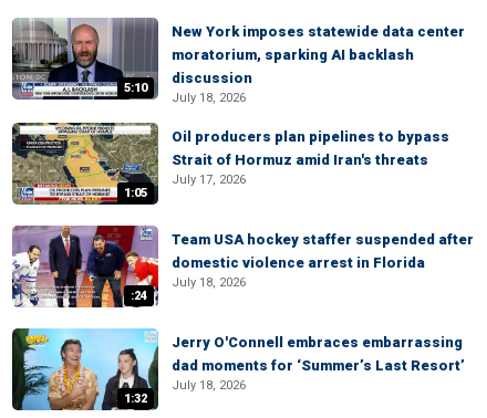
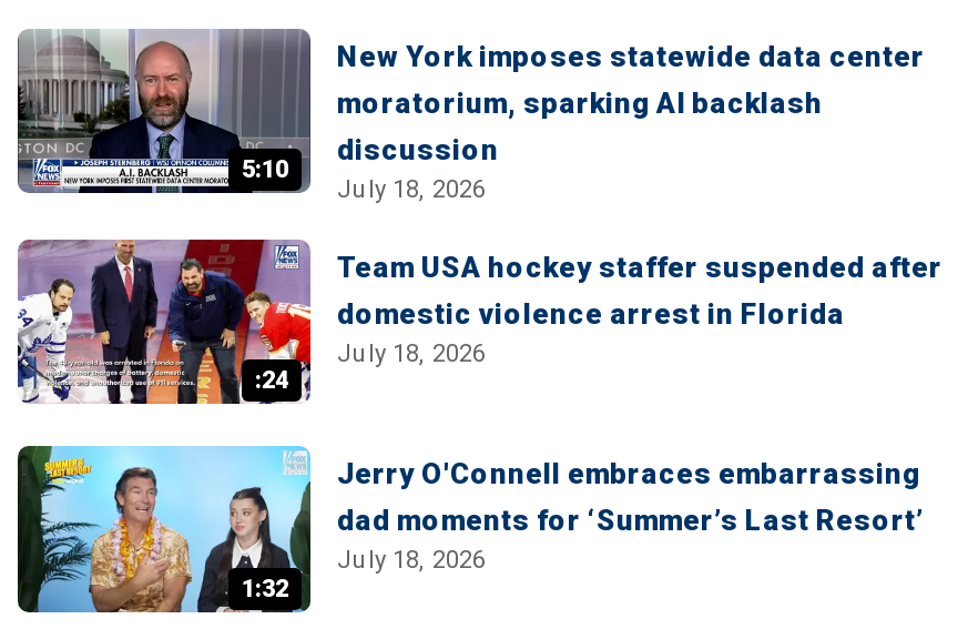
[11,122,156,206] [image] | 1:05 -> none
[172,128,449,186] Oil producers plan pipelines to bypass | Strait of Hormuz amid Iran's threats | July 17, 2026 -> none

